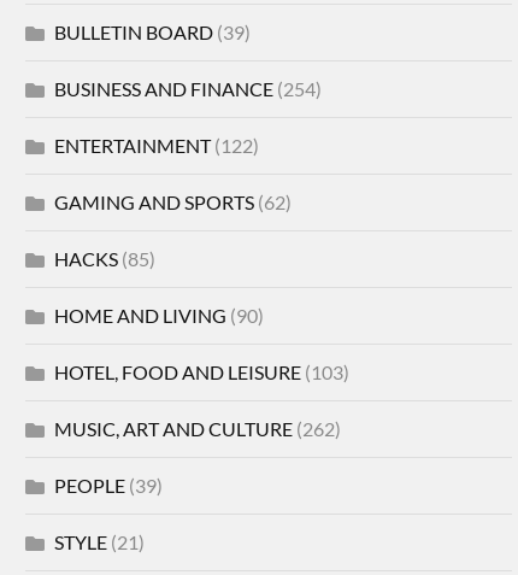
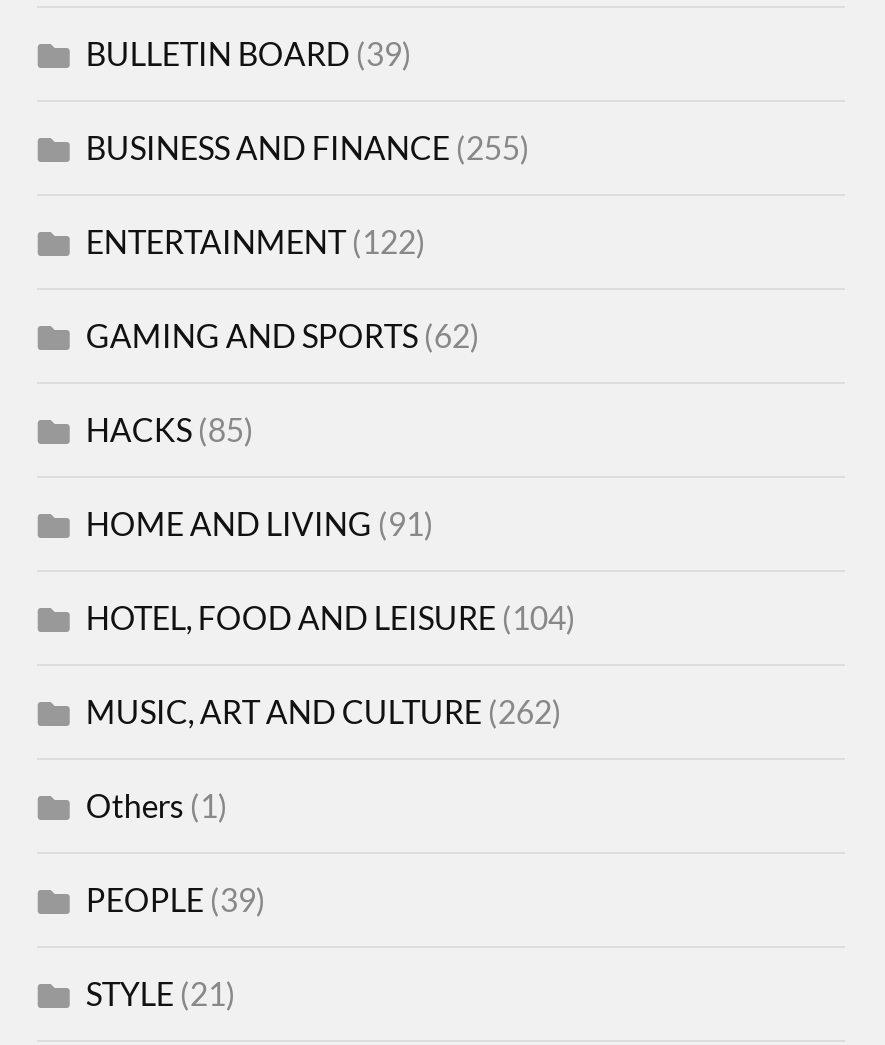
[55,77,322,100] BUSINESS AND FINANCE (254) -> [86,128,530,166] BUSINESS AND FINANCE (255)
[55,304,264,327] HOME AND LIVING (90) -> [86,504,434,542] HOME AND LIVING (91)
[55,361,350,383] HOTEL, FOOD AND LEISURE (103) -> [86,598,576,636] HOTEL, FOOD AND LEISURE (104)
none -> [86,786,228,824] Others (1)

